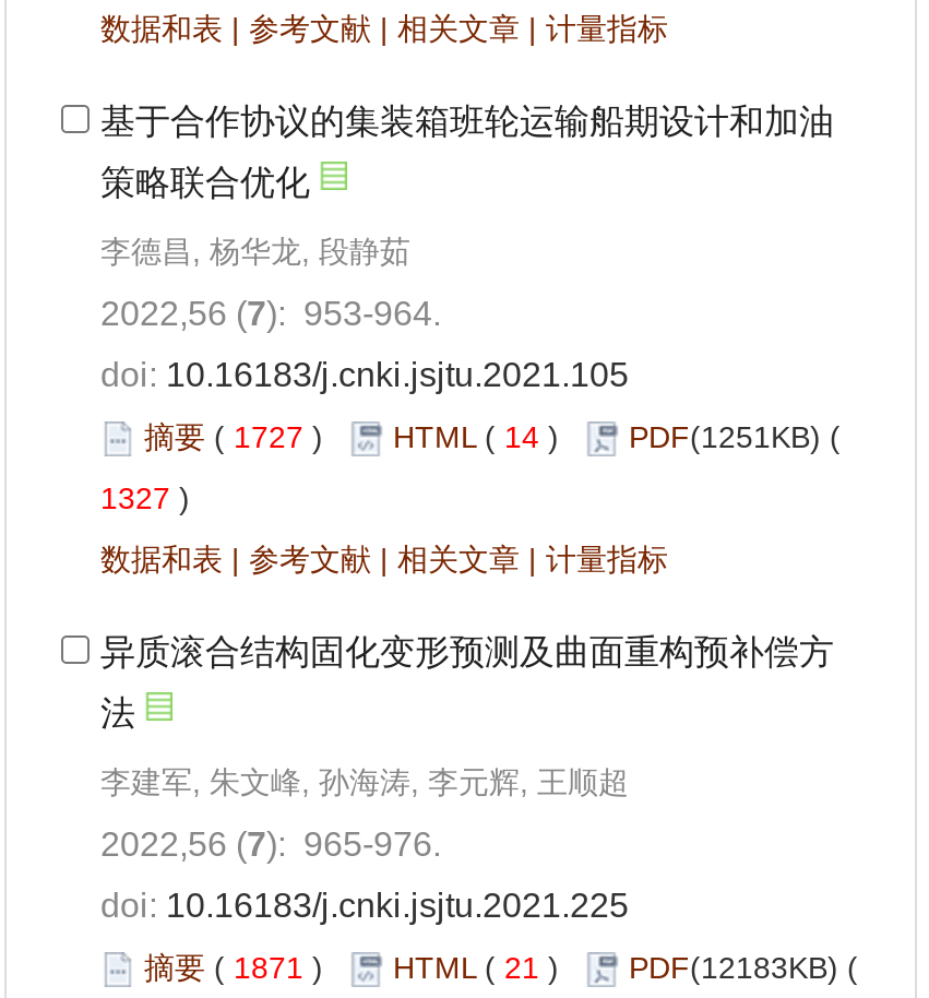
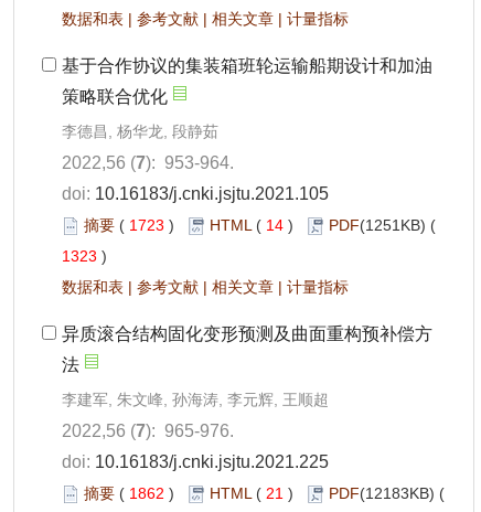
[144,420,841,454] 摘要(1727) HTML (14) PDF(1251KB) ( -> [84,216,436,234] 摘要(1723) HTML (14) PDF(1251KB) (
[100,481,207,516] 1327) -> [62,247,116,265] 1323)
[144,950,858,985] 摘要(1871) HTML (21) PDF(12183KB) ( -> [84,485,445,502] 摘要(1862) HTML (21) PDF(12183KB) (

